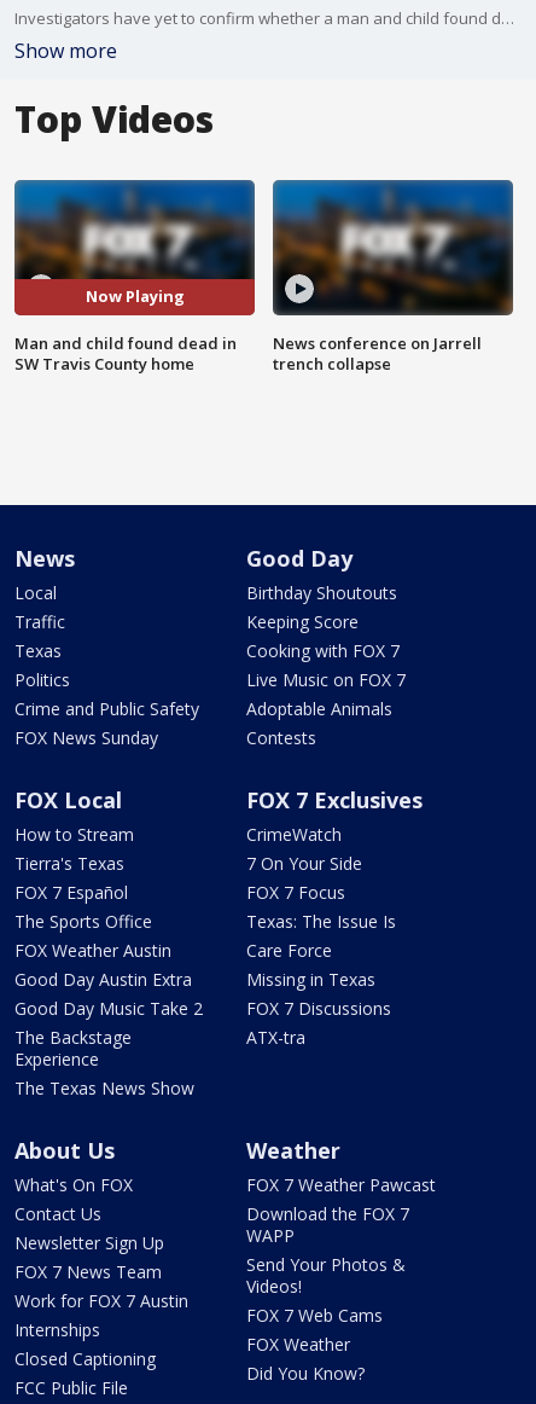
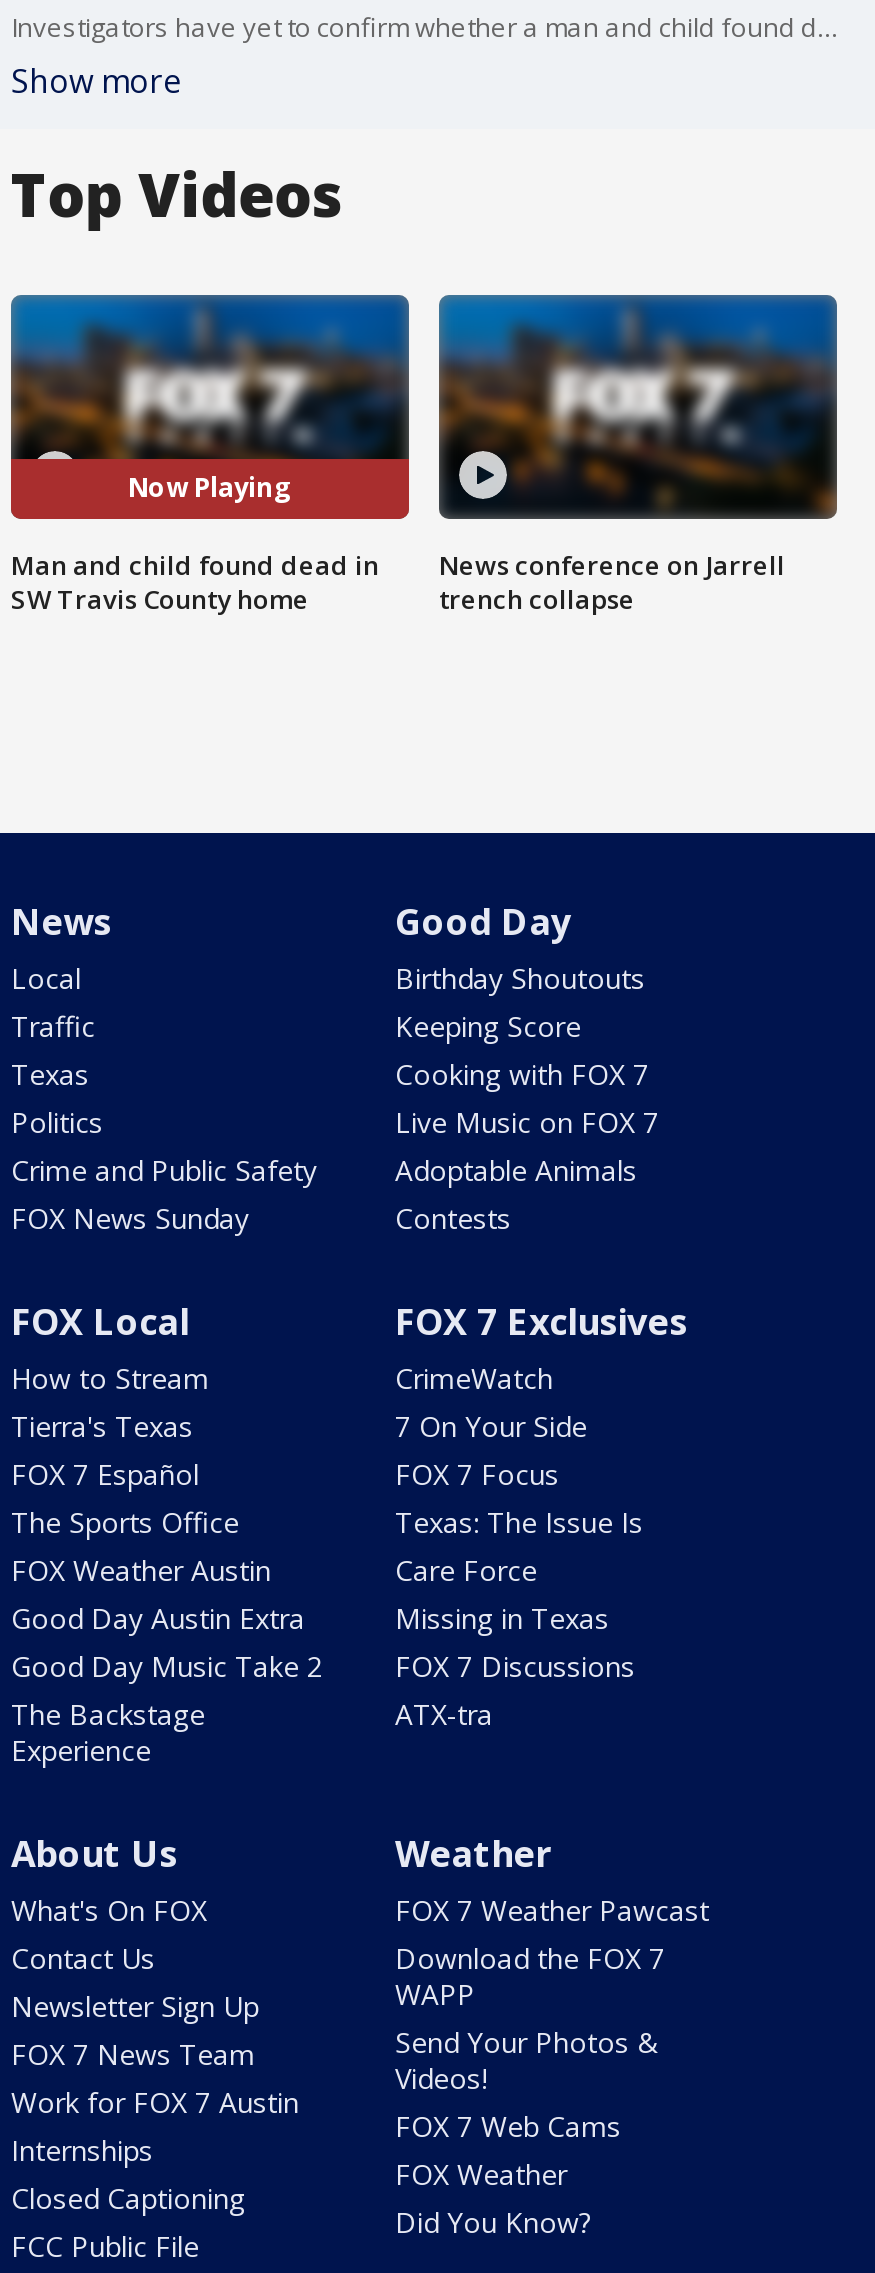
[14,1076,194,1099] The Texas News Show -> none

